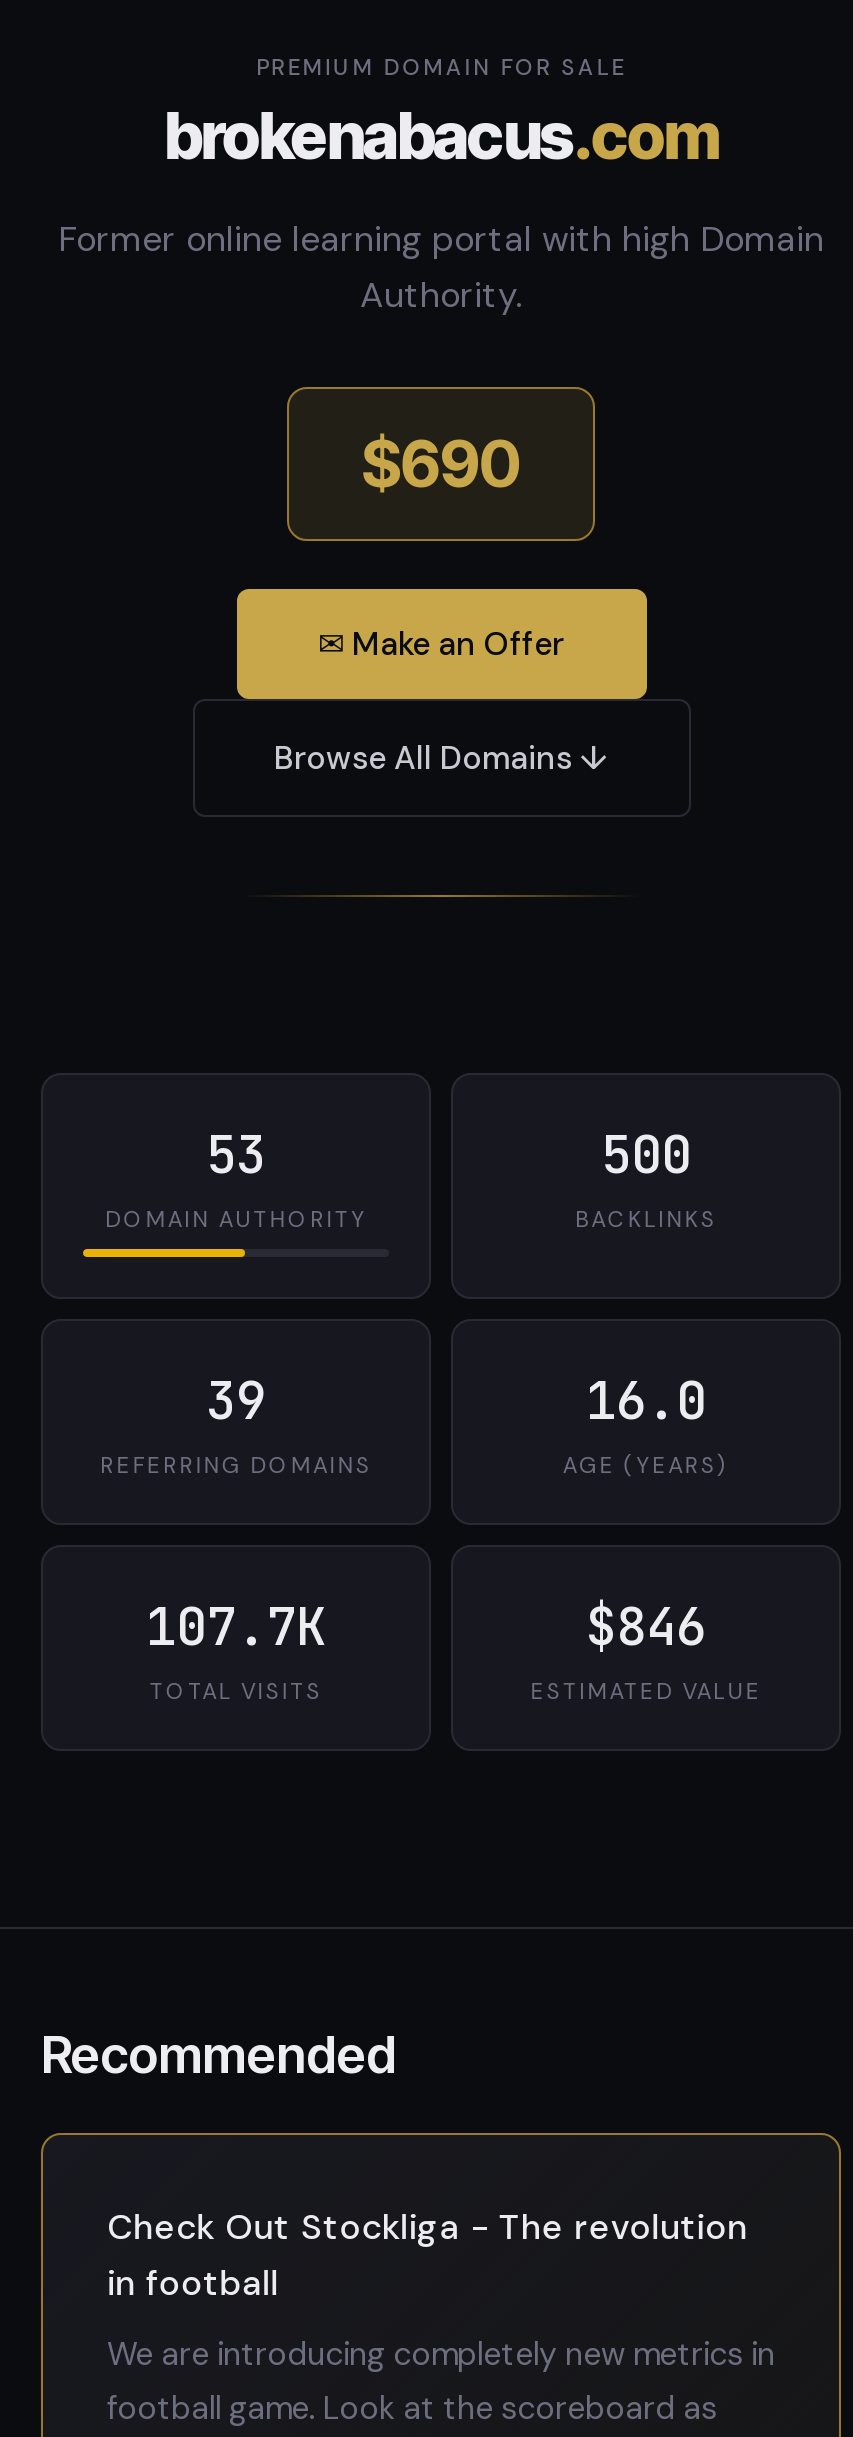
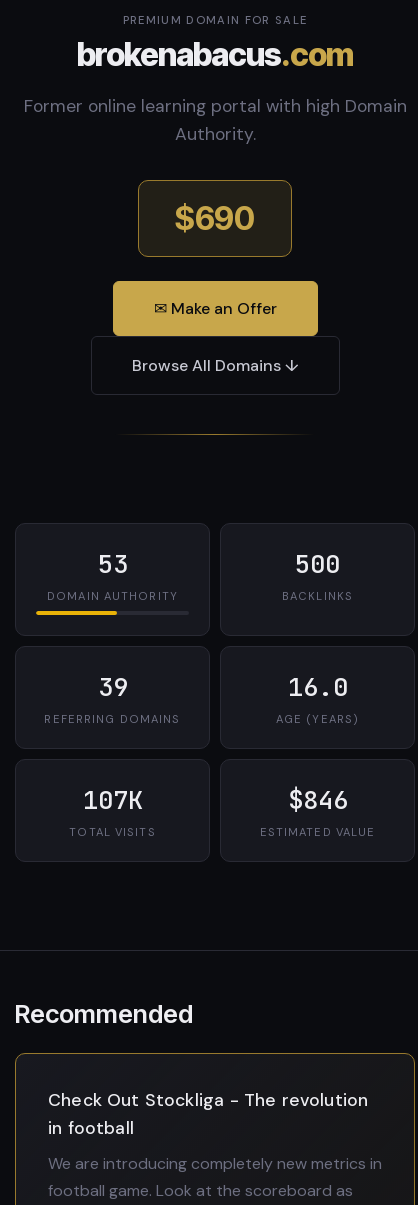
[146,1593,326,1661] 107.7K -> [82,783,142,817] 107K

